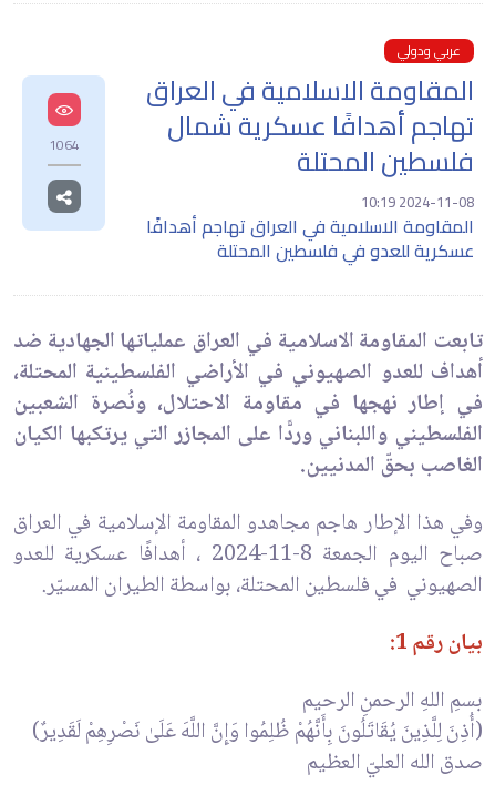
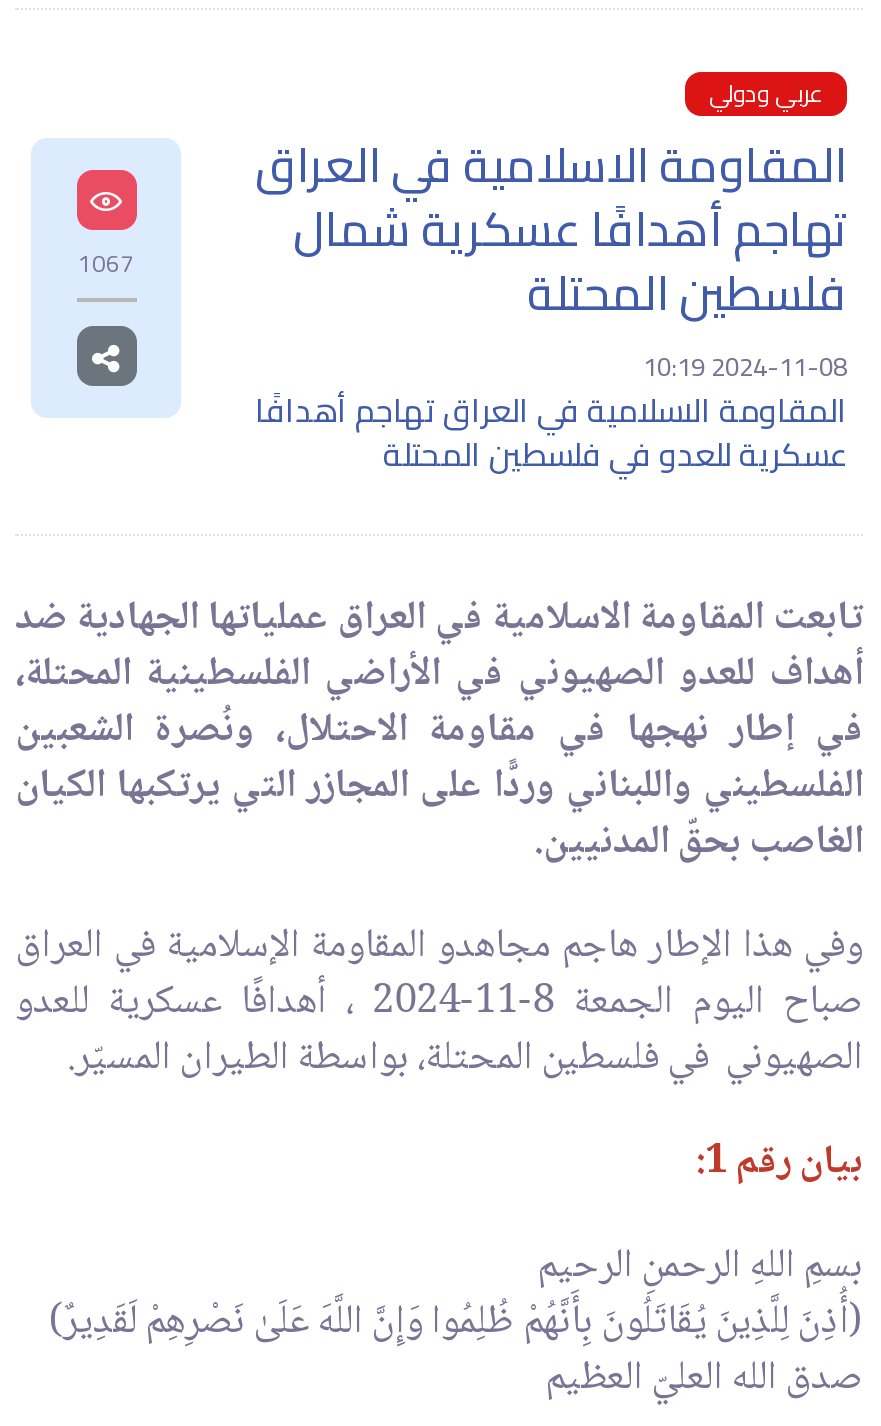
[48,132,79,158] 1064 -> [78,241,134,287] 1067

